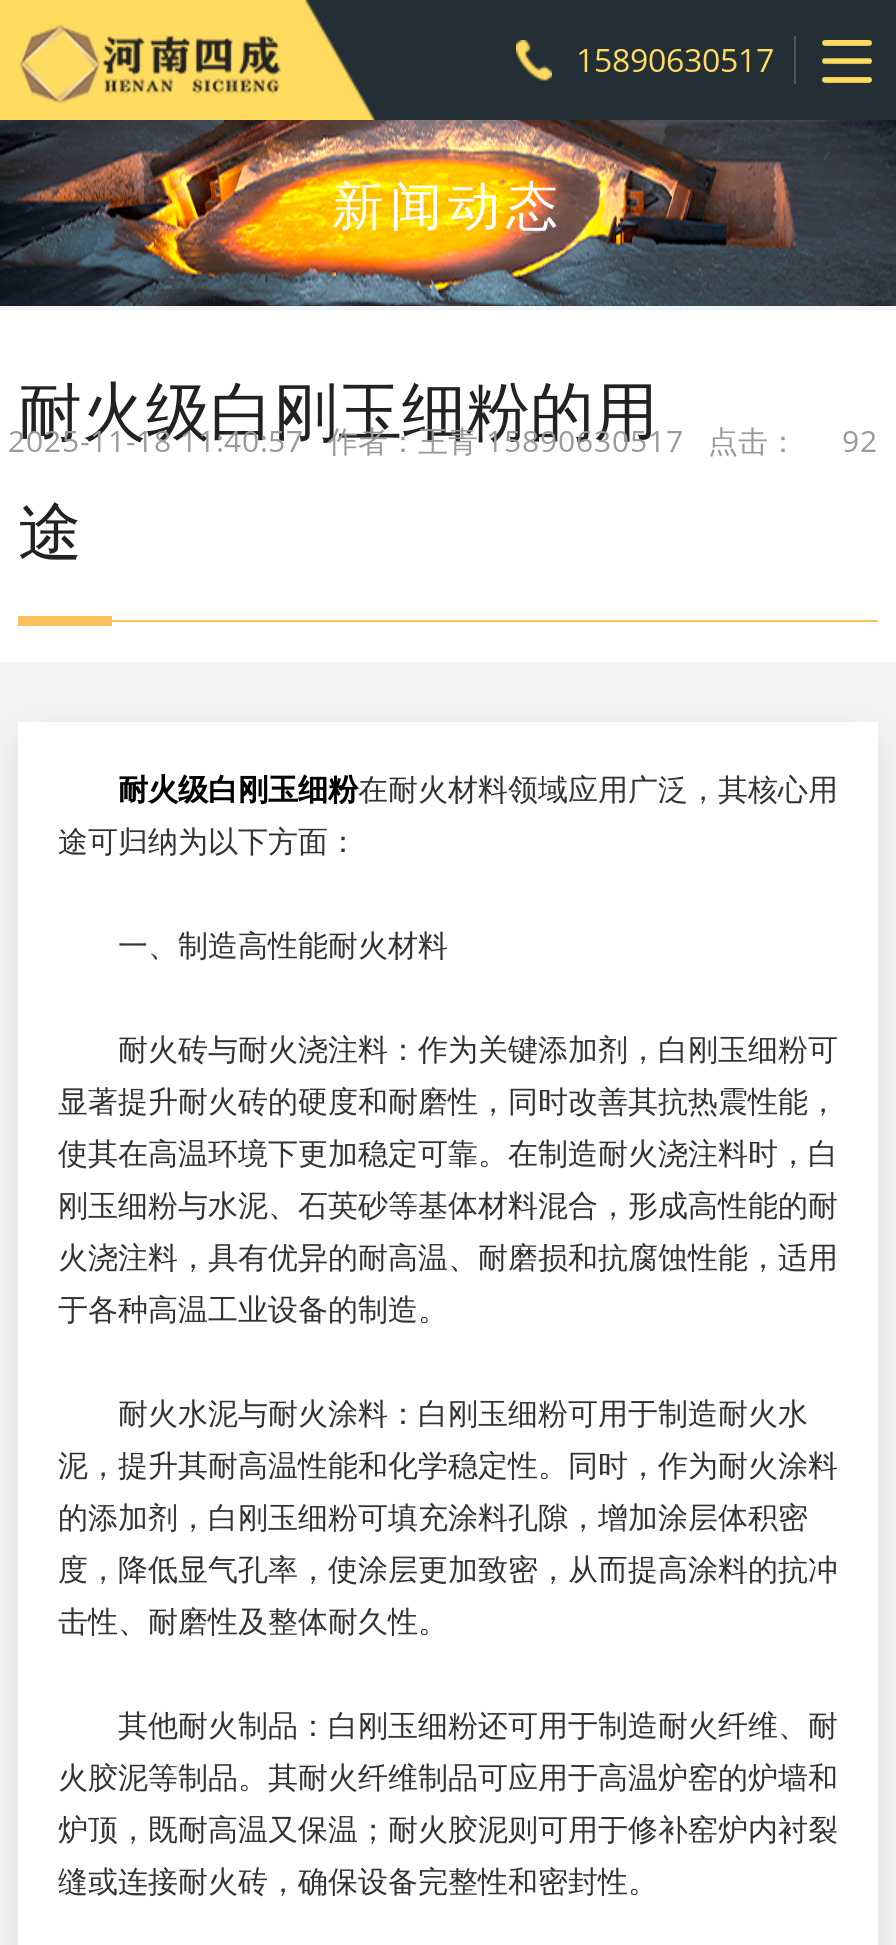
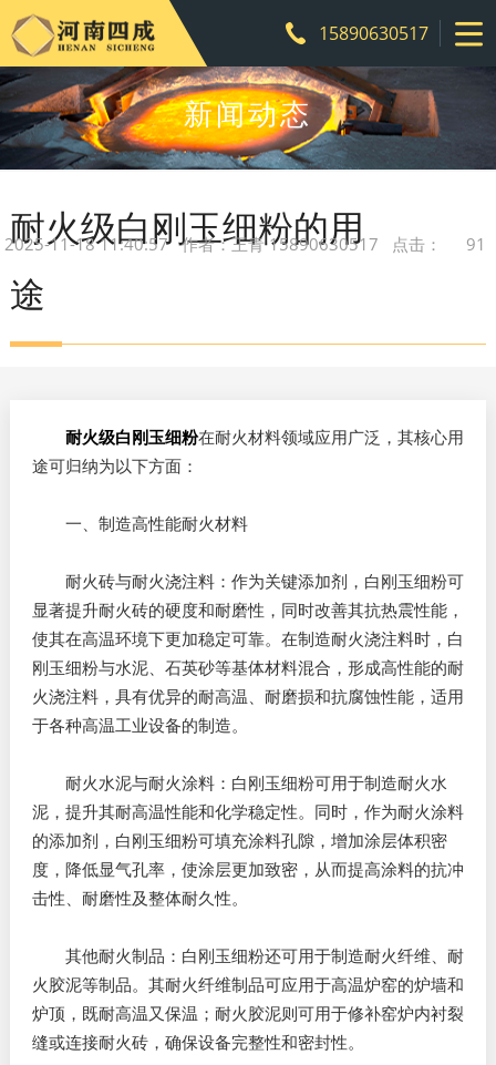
[842,421,878,461] 92 -> [466,233,486,255] 91

